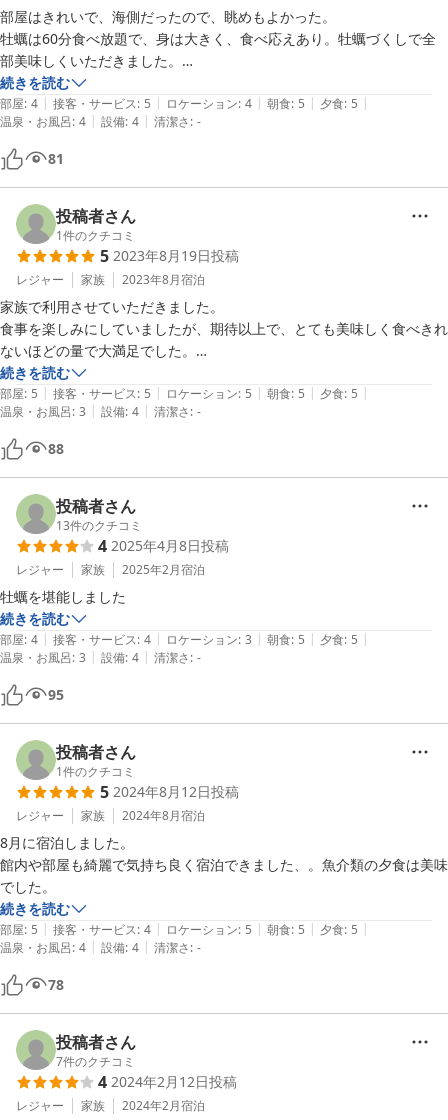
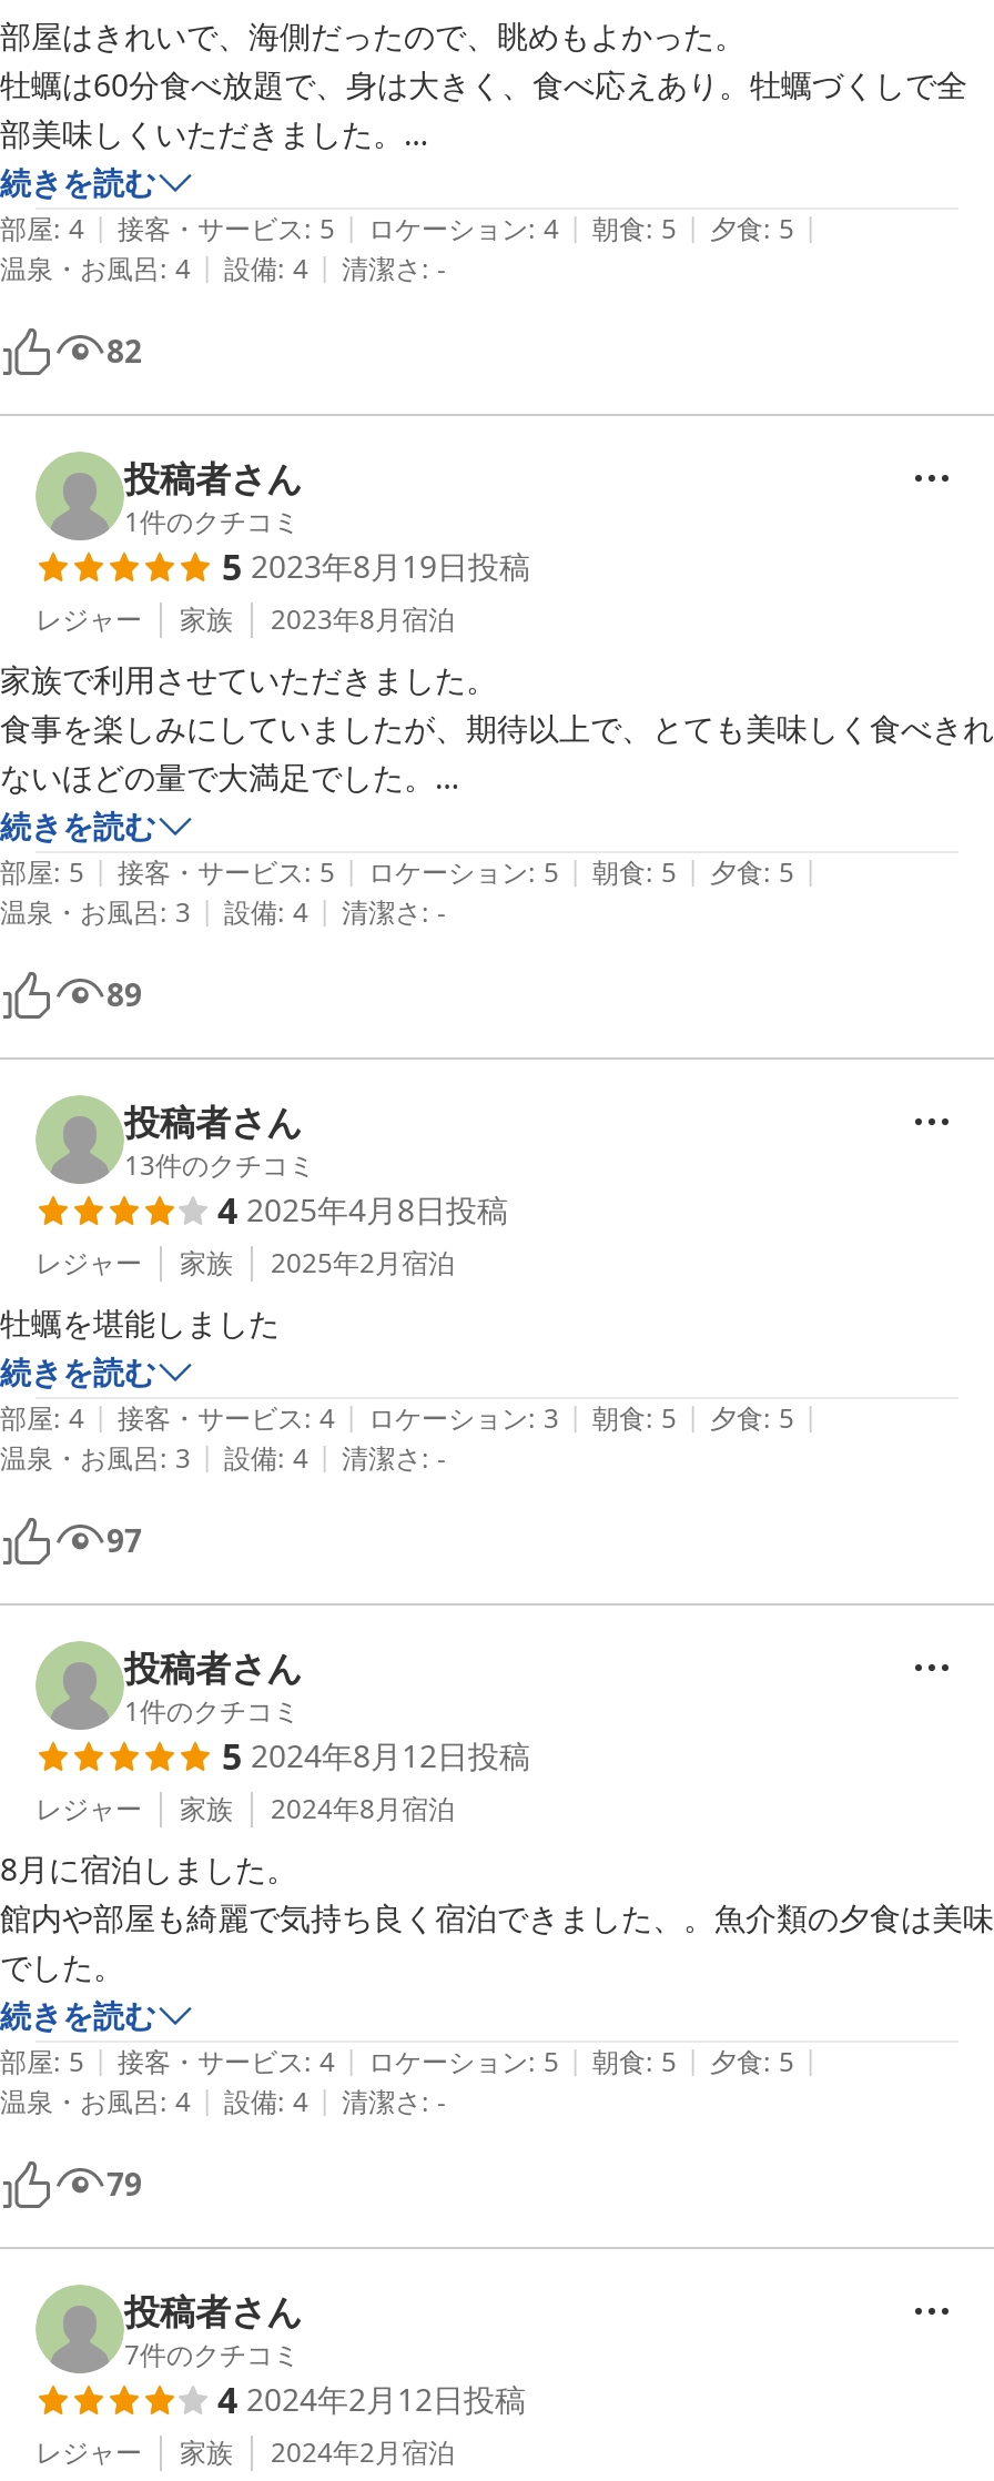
[48,149,64,168] 81 -> [106,330,142,372] 82
[48,439,64,458] 88 -> [106,973,142,1015] 89
[48,685,64,704] 95 -> [106,1519,142,1561] 97
[48,975,64,994] 78 -> [106,2163,142,2205] 79

